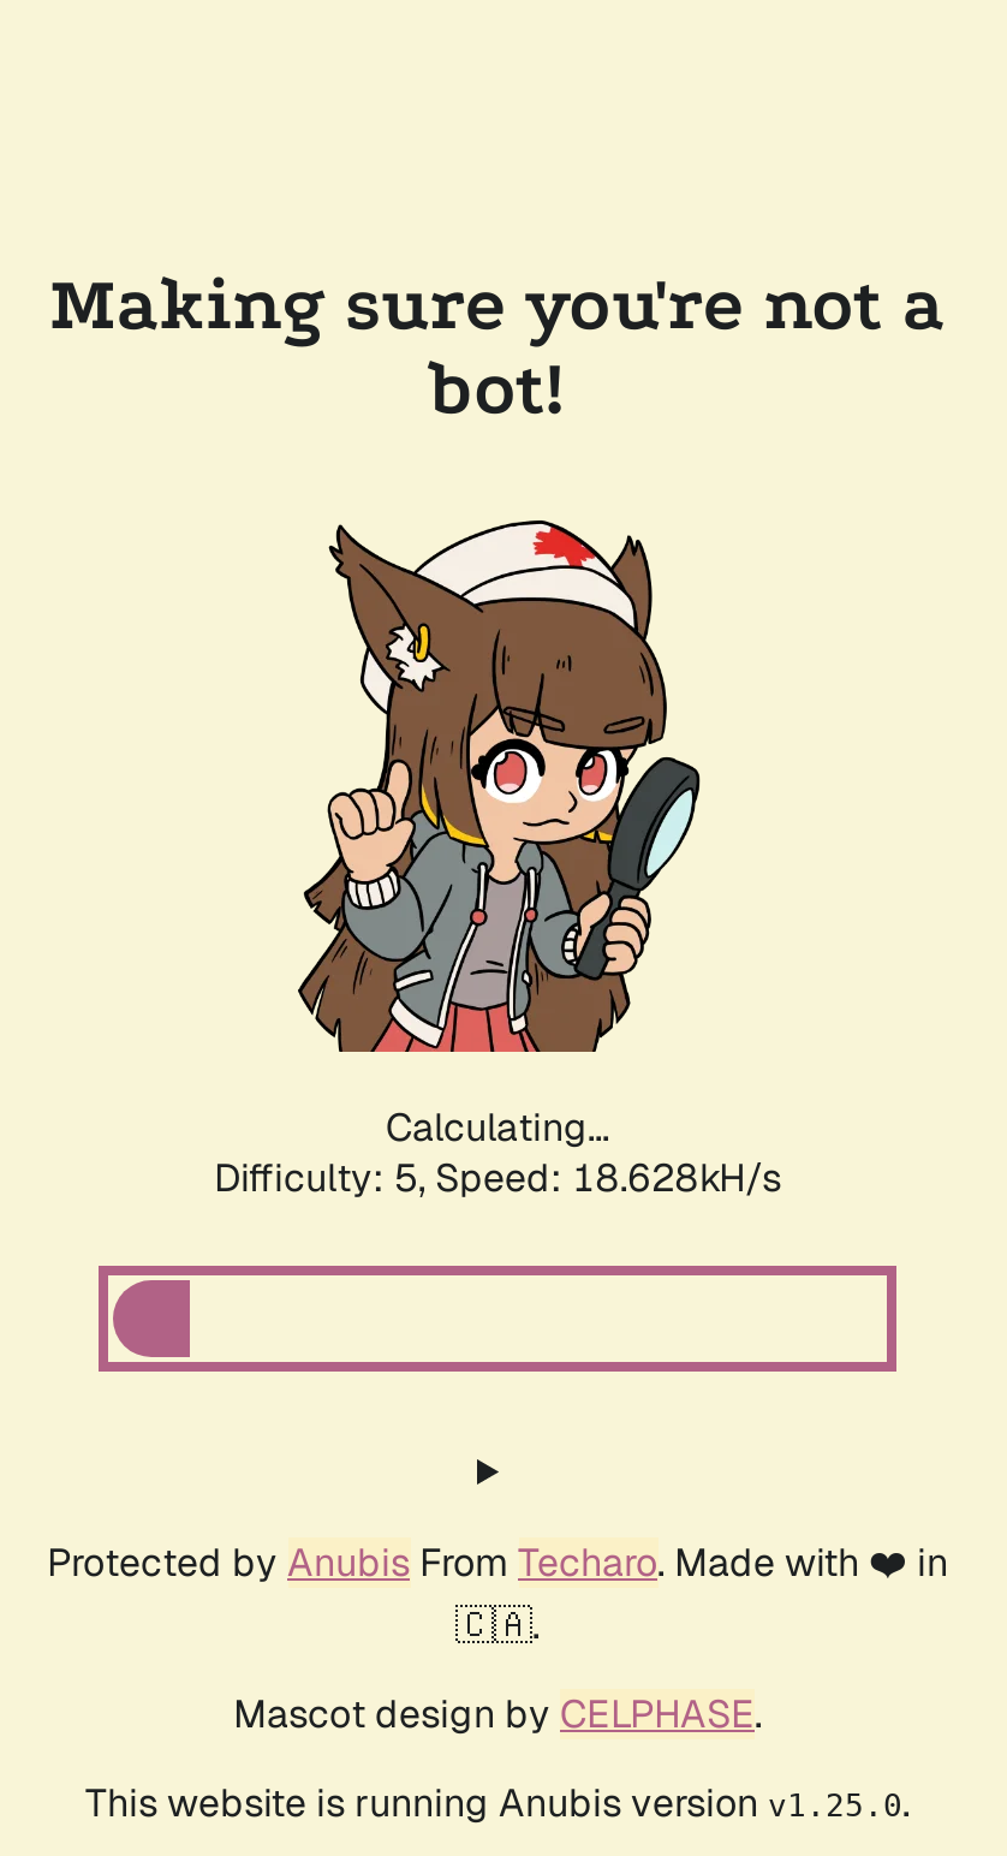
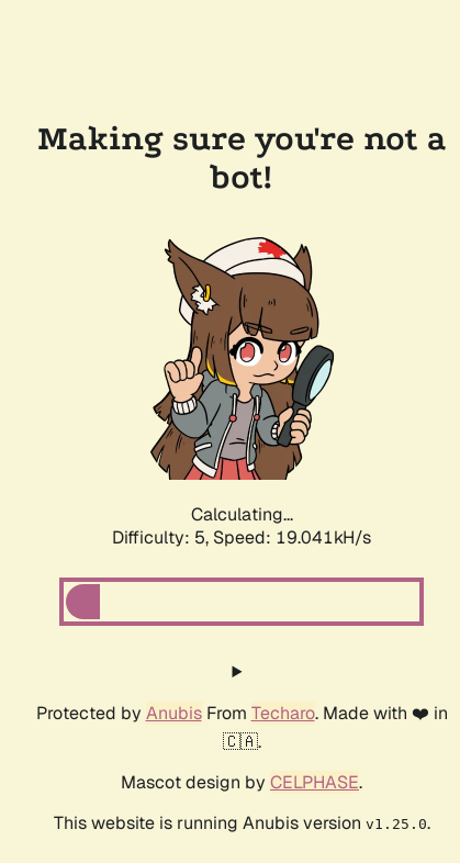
[214,1153,781,1203] Difficulty: 5, Speed: 18.628kH/s -> [112,526,371,549] Difficulty: 5, Speed: 19.041kH/s

